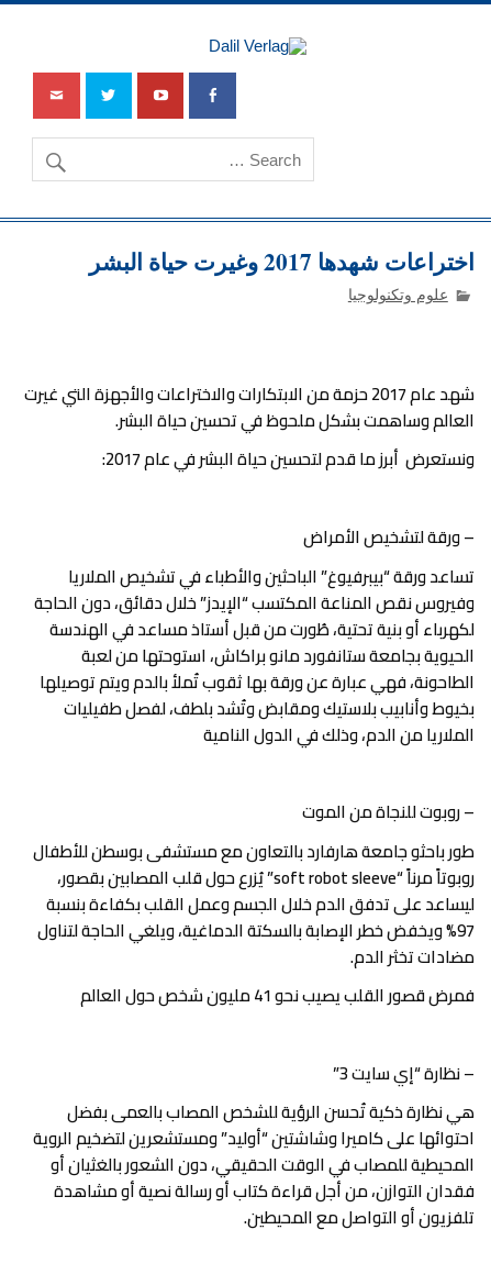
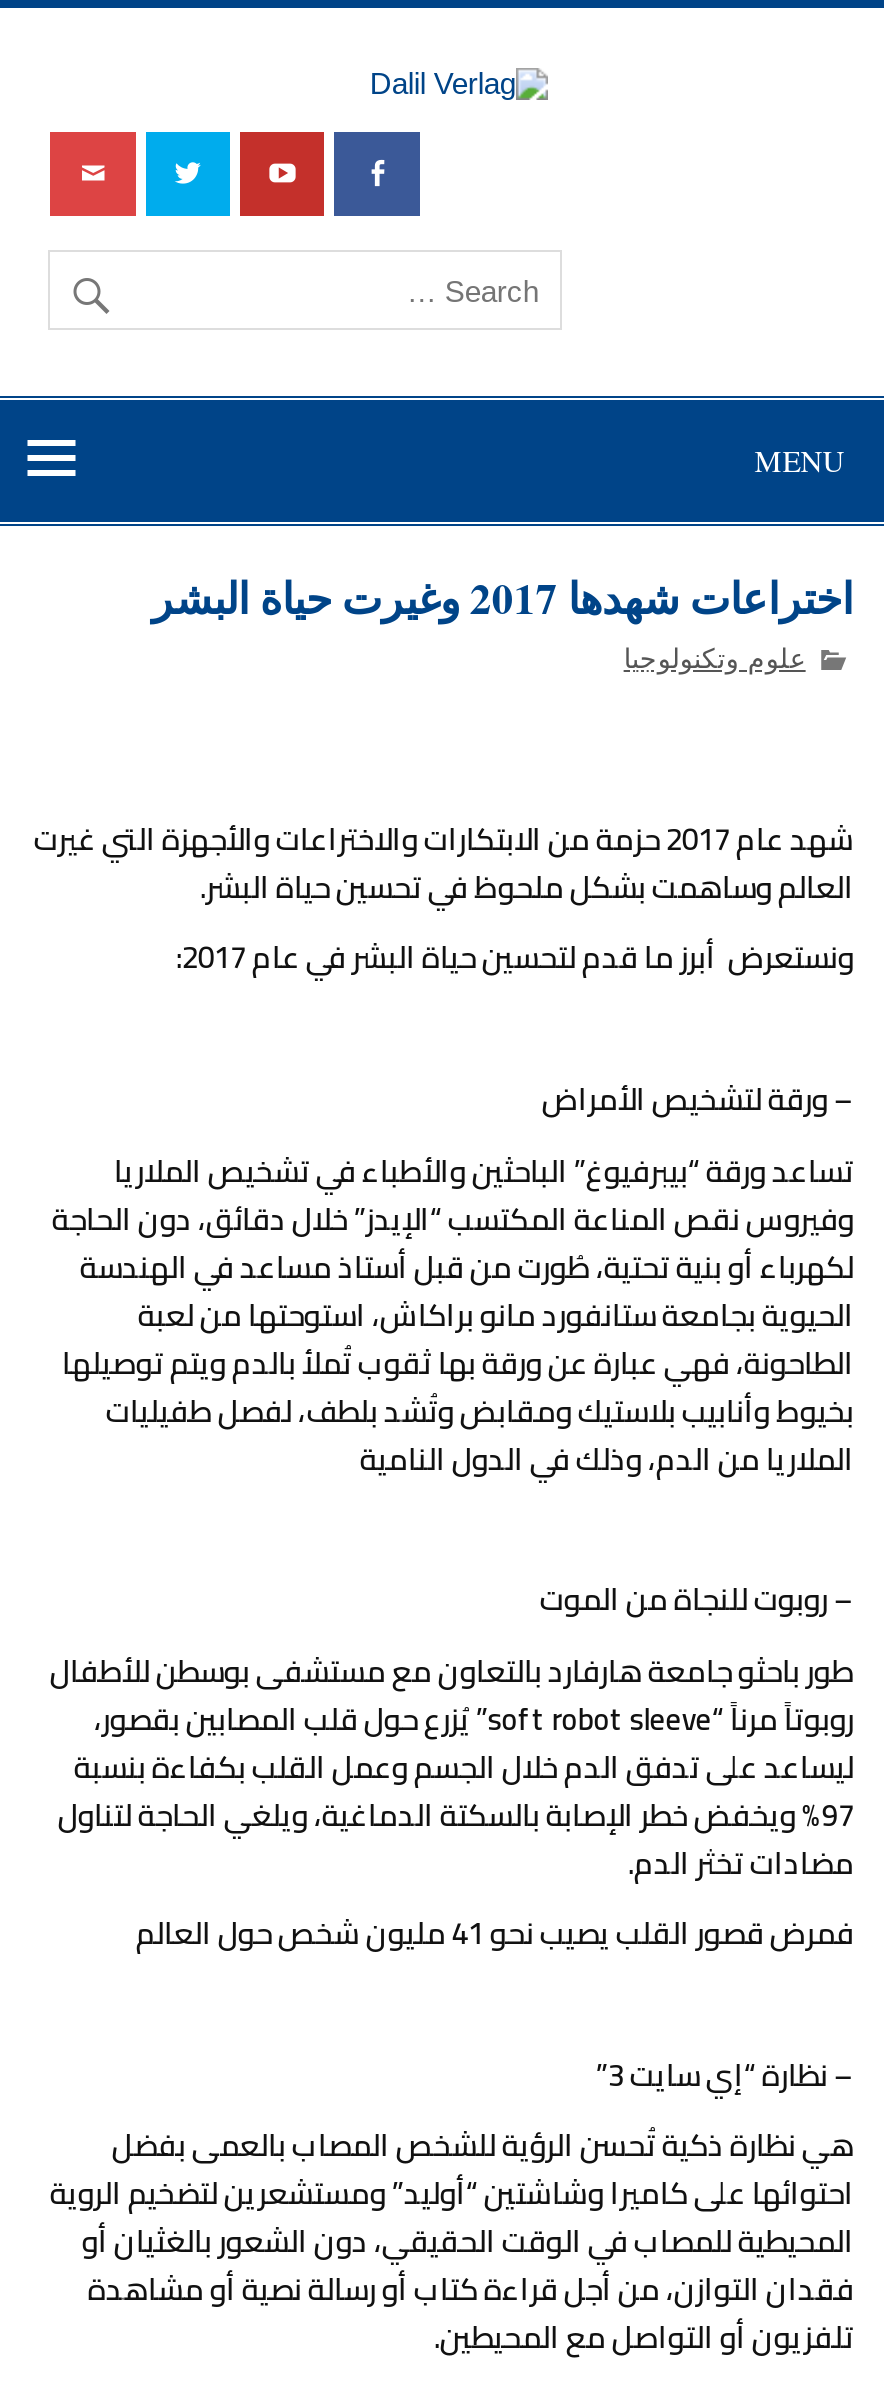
none -> [754,439,844,479] MENU

